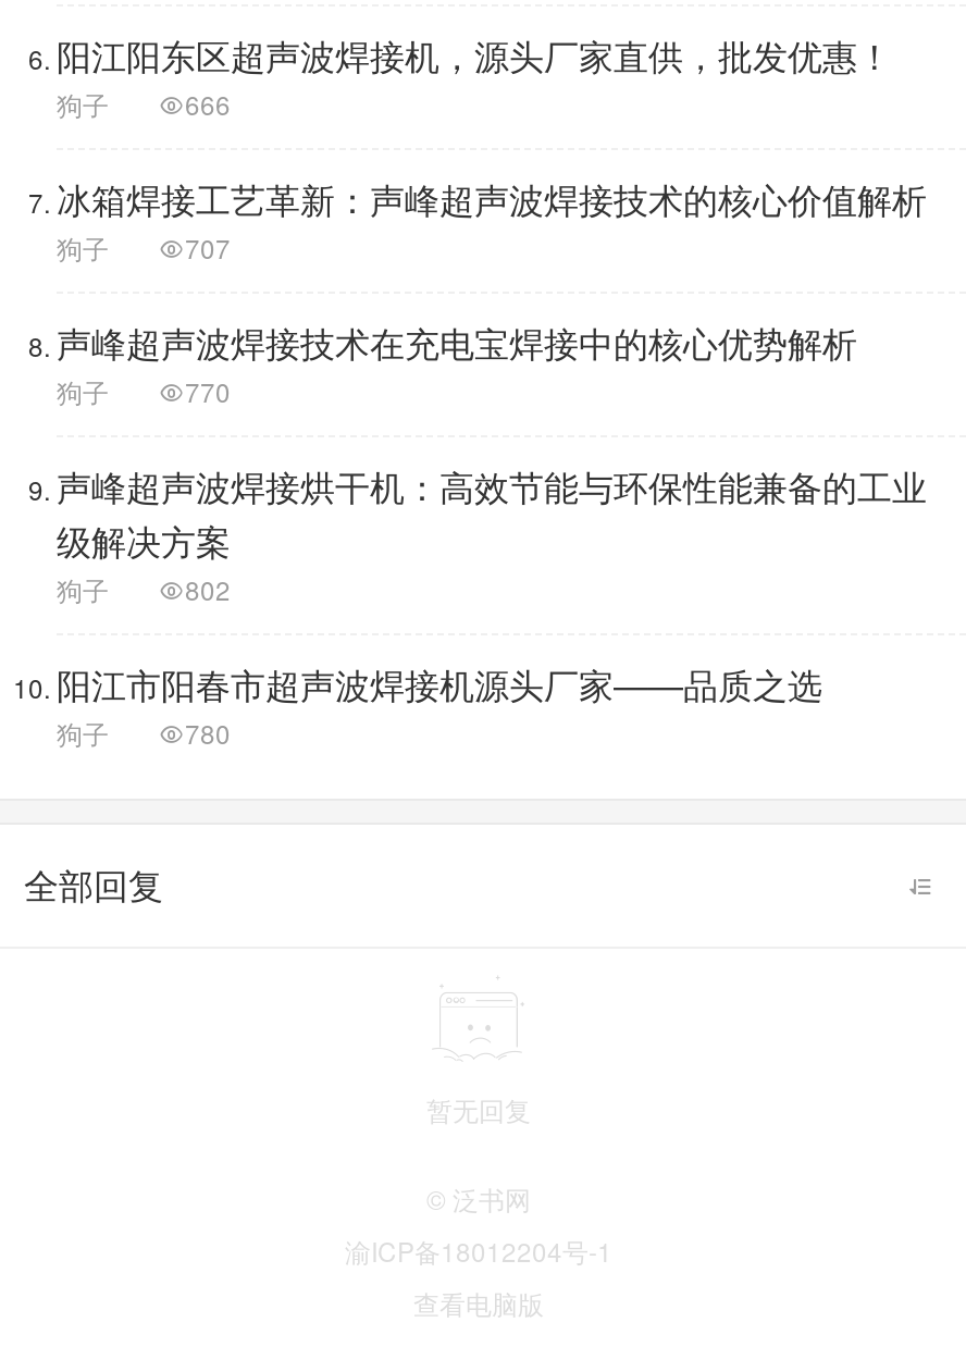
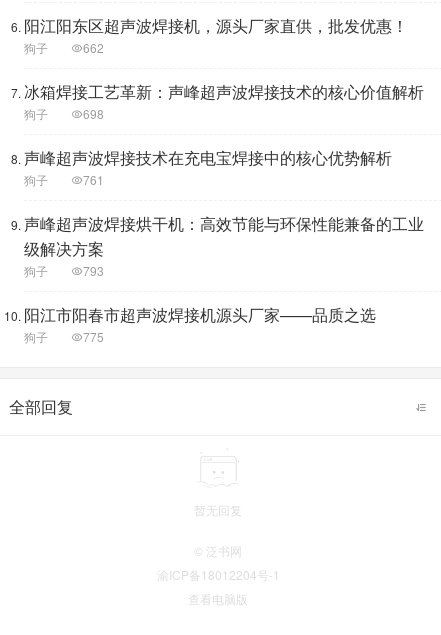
[185,85,231,122] 666 -> [83,39,104,56] 662
[185,228,231,265] 707 -> [83,105,104,122] 698
[185,372,231,409] 770 -> [83,171,104,188] 761
[185,570,231,607] 802 -> [83,262,104,279] 793
[185,714,231,751] 780 -> [83,328,104,345] 775

